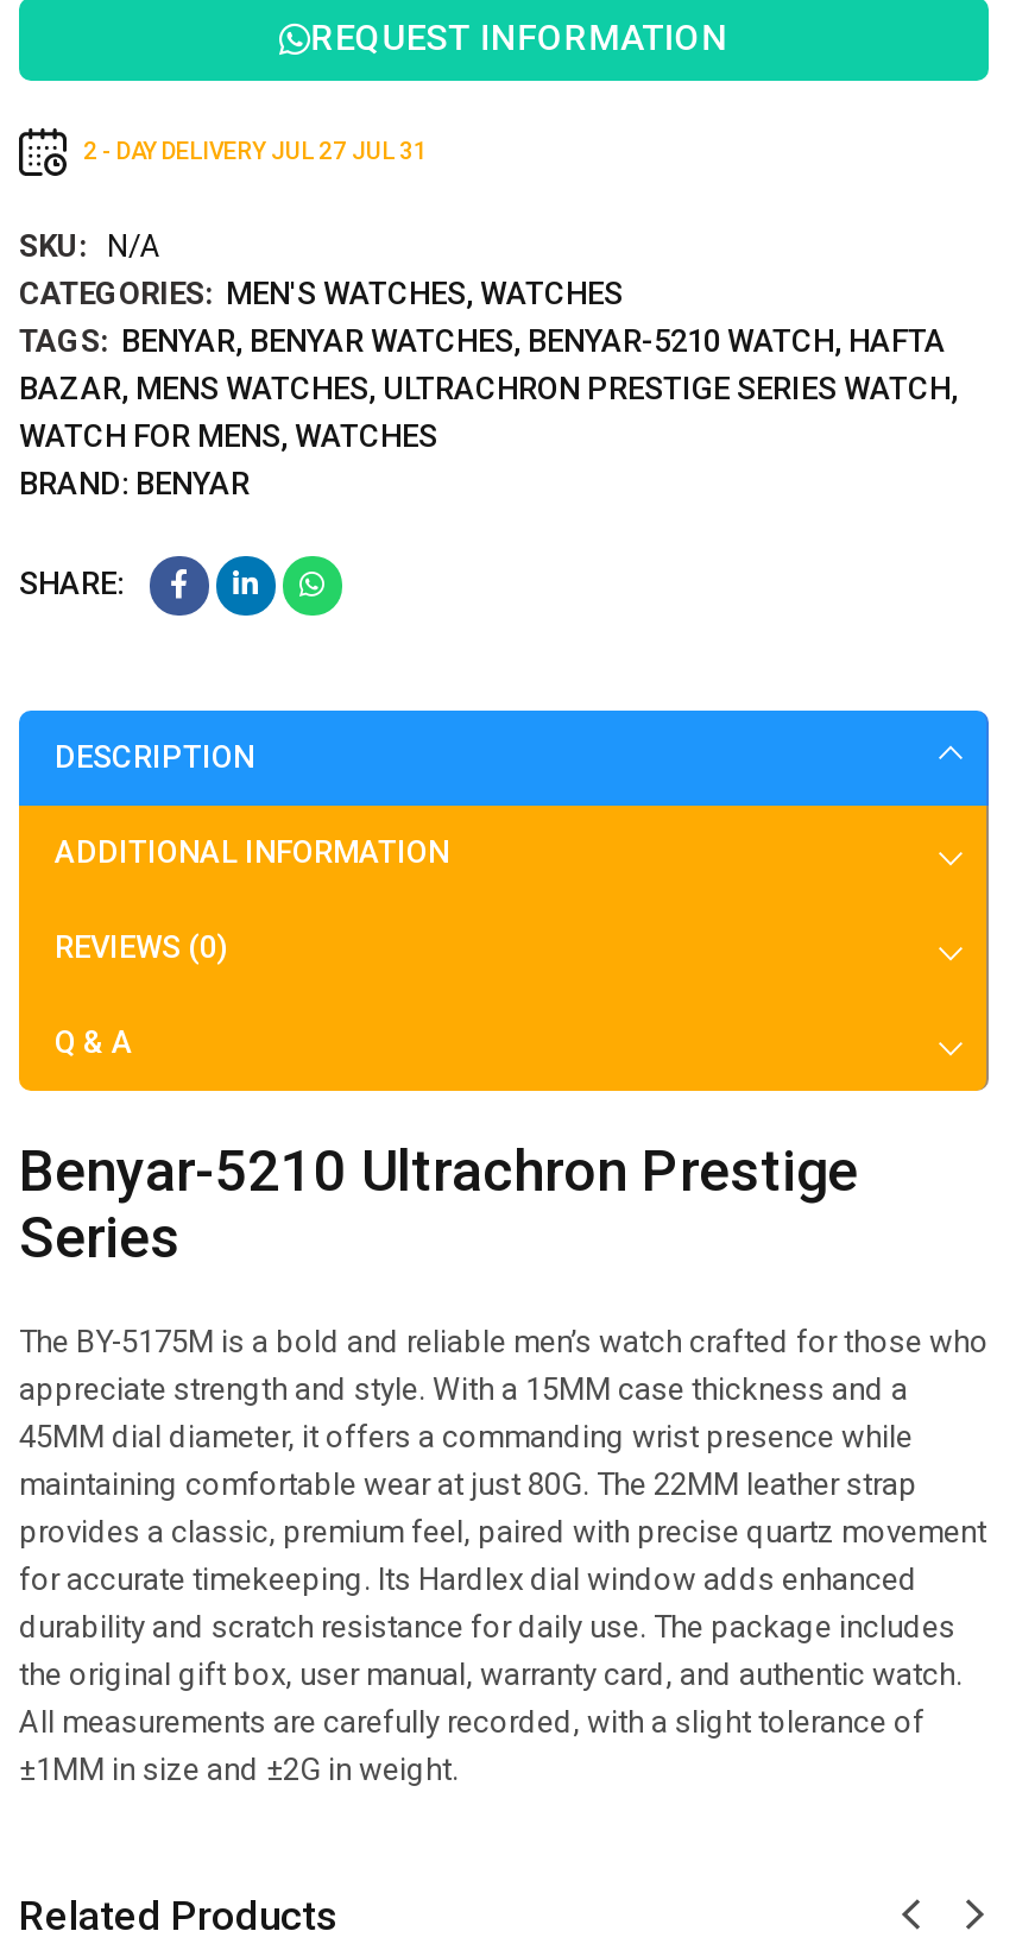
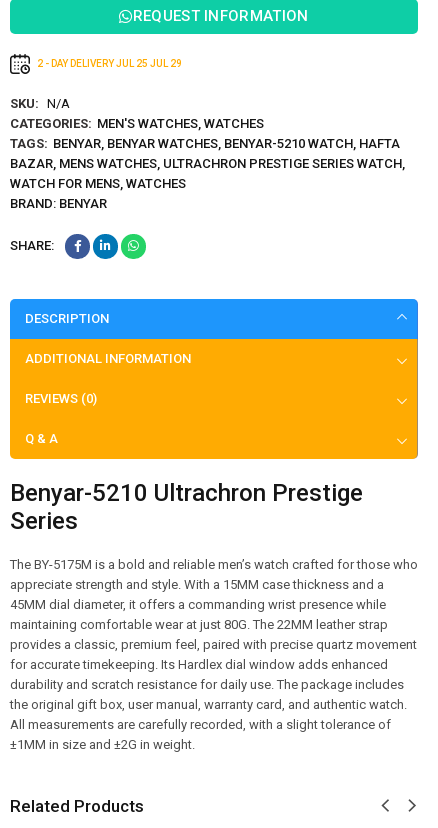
[83,137,428,163] 2 - DAY DELIVERY JUL 27 JUL 31 -> [37,58,182,69] 2 - DAY DELIVERY JUL 25 JUL 29

